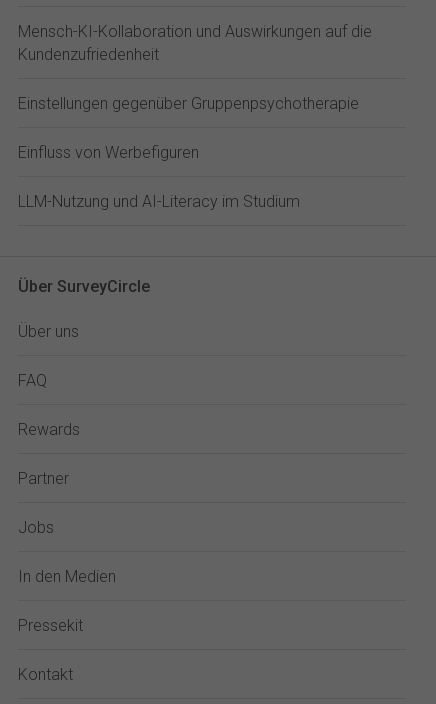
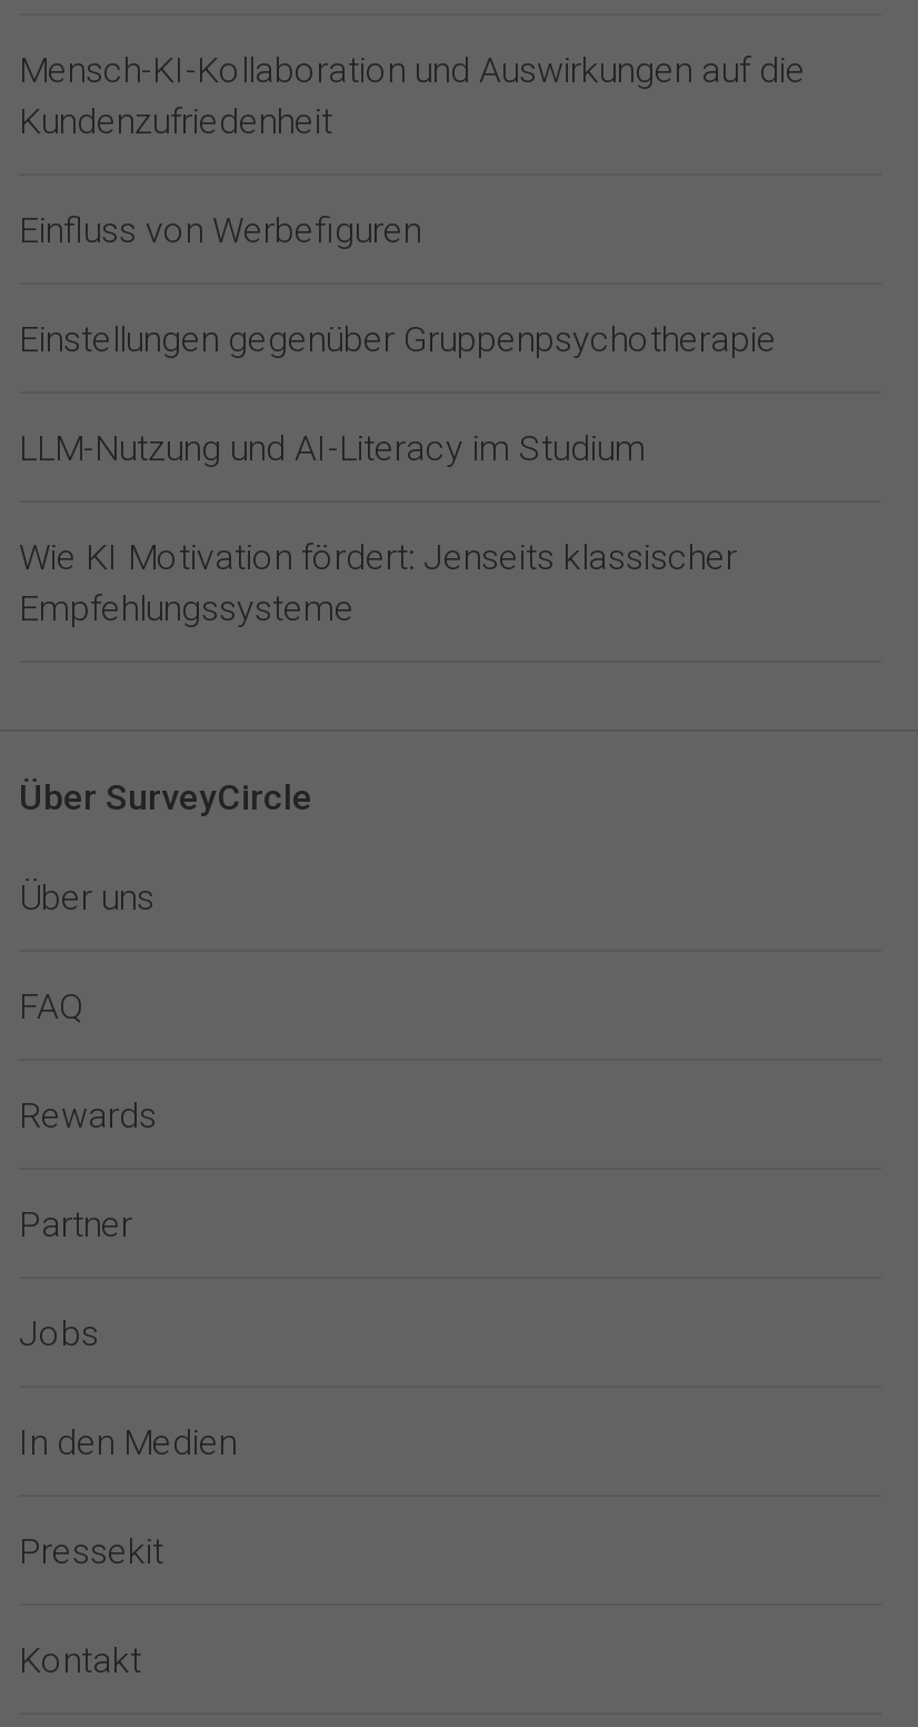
moved [18,143,199,162] -> [19,209,421,251]: Einfluss von Werbefiguren
none -> [19,536,737,629] Wie KI Motivation fördert: Jenseits klassischer | Empfehlungssysteme

